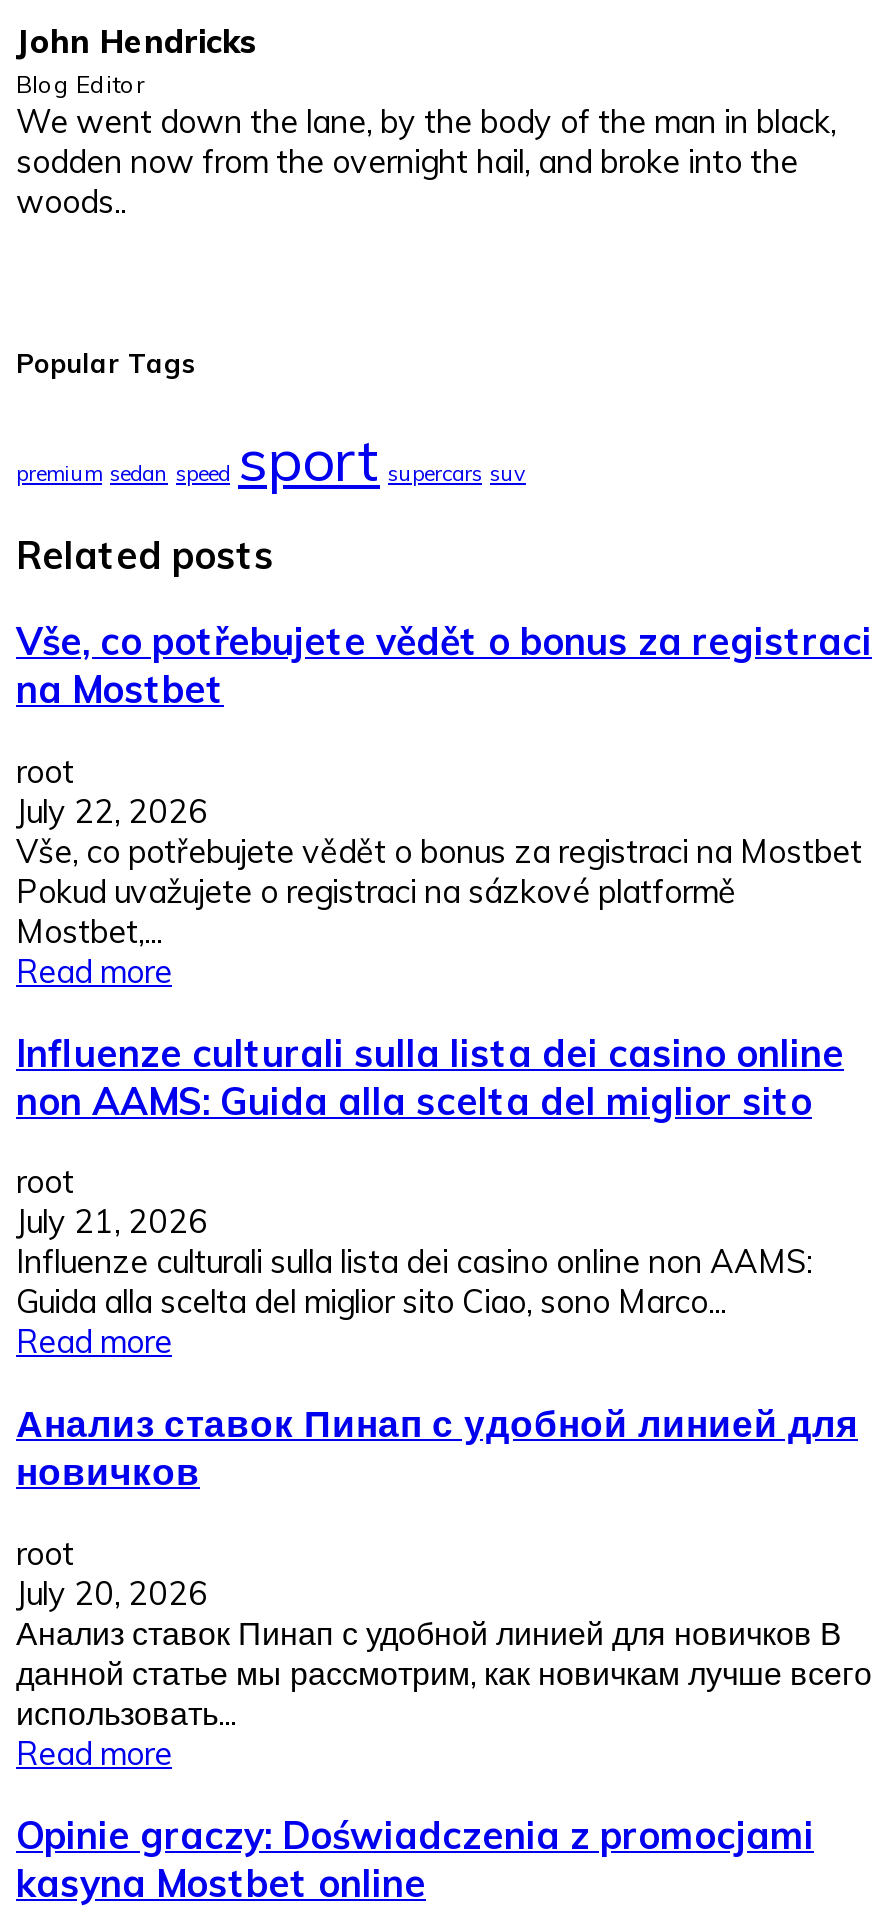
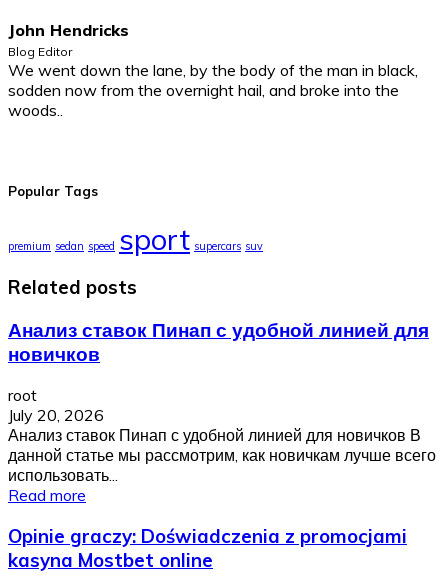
[16,617,872,1362] Vše, co potřebujete vědět o bonus za registraci | na Mostbet | root | July 22, 2026 | Vše, co potřebujete vědět o bonus za registraci na Mostbet | Pokud uvažujete o registraci na sázkové platformě | Mostbet,... | Read more | Influenze culturali sulla lista dei casino online | non AAMS: Guida alla scelta del miglior sito | root | July 21, 2026 | Influenze culturali sulla lista dei casino online non AAMS: | Guida alla scelta del miglior sito Ciao, sono Marco... | Read more -> none

